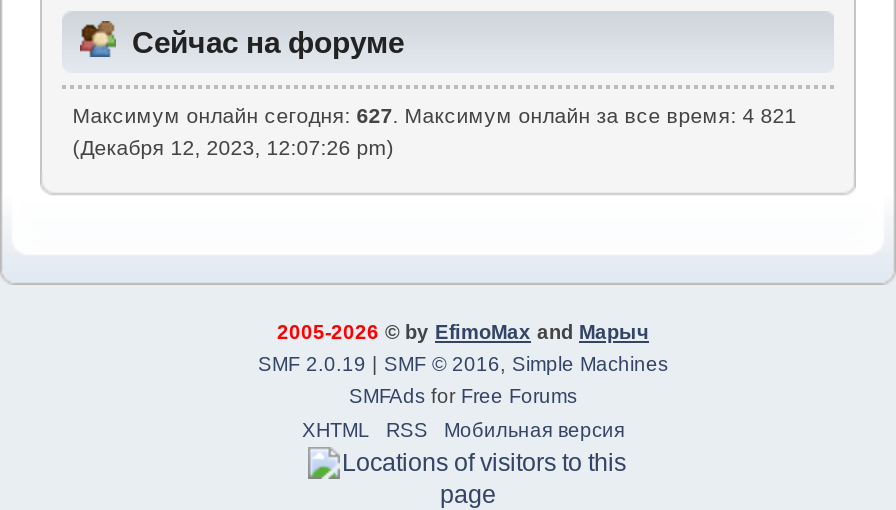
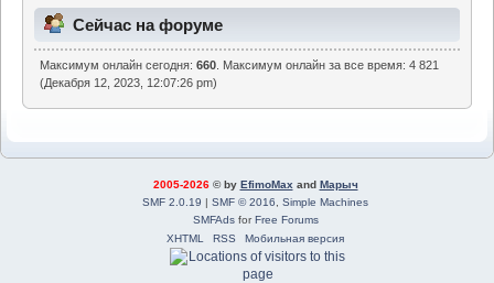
[73,103,797,127] Максимум онлайн сегодня: 627. Максимум онлайн за все время: 4 821 -> [40,58,439,71] Максимум онлайн сегодня: 660. Максимум онлайн за все время: 4 821

